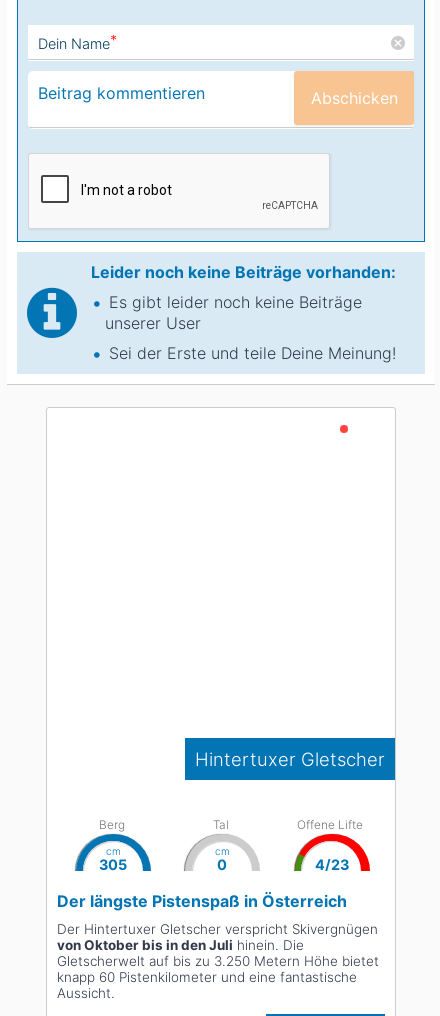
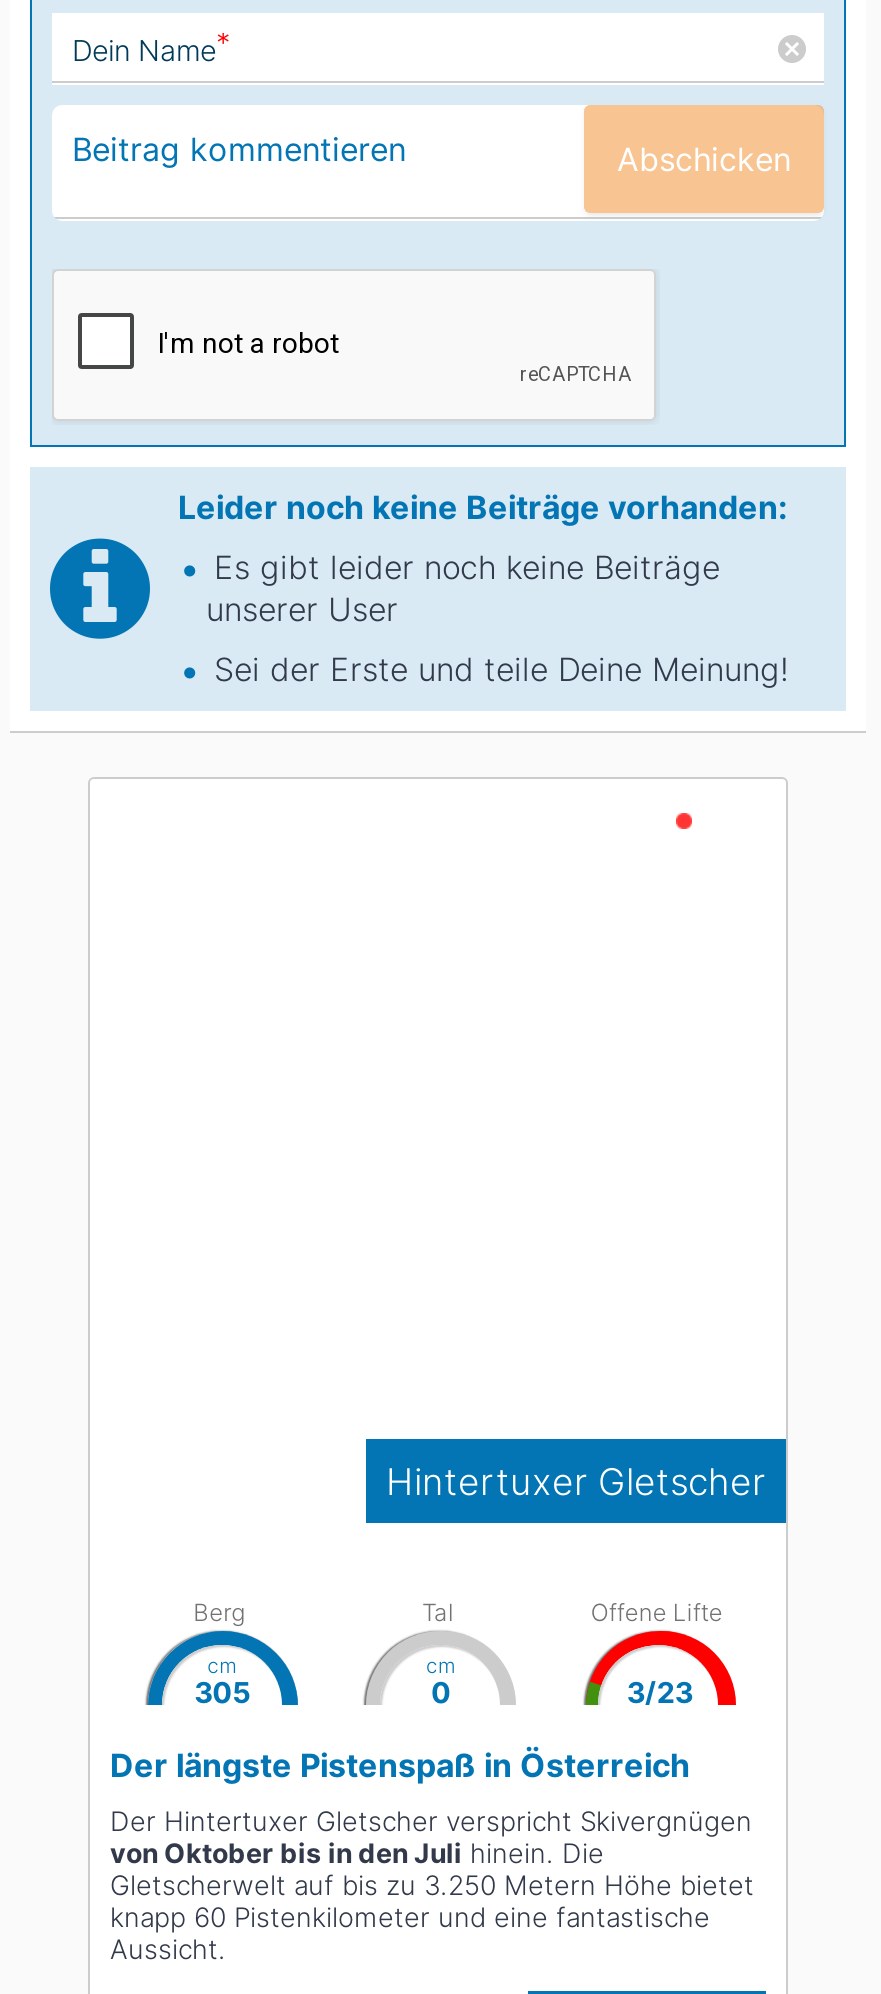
[315,856,349,873] 4/23 -> [627,1676,693,1710] 3/23

